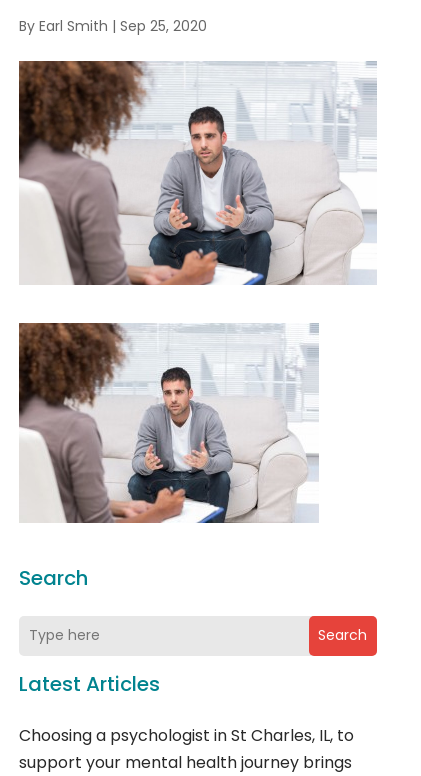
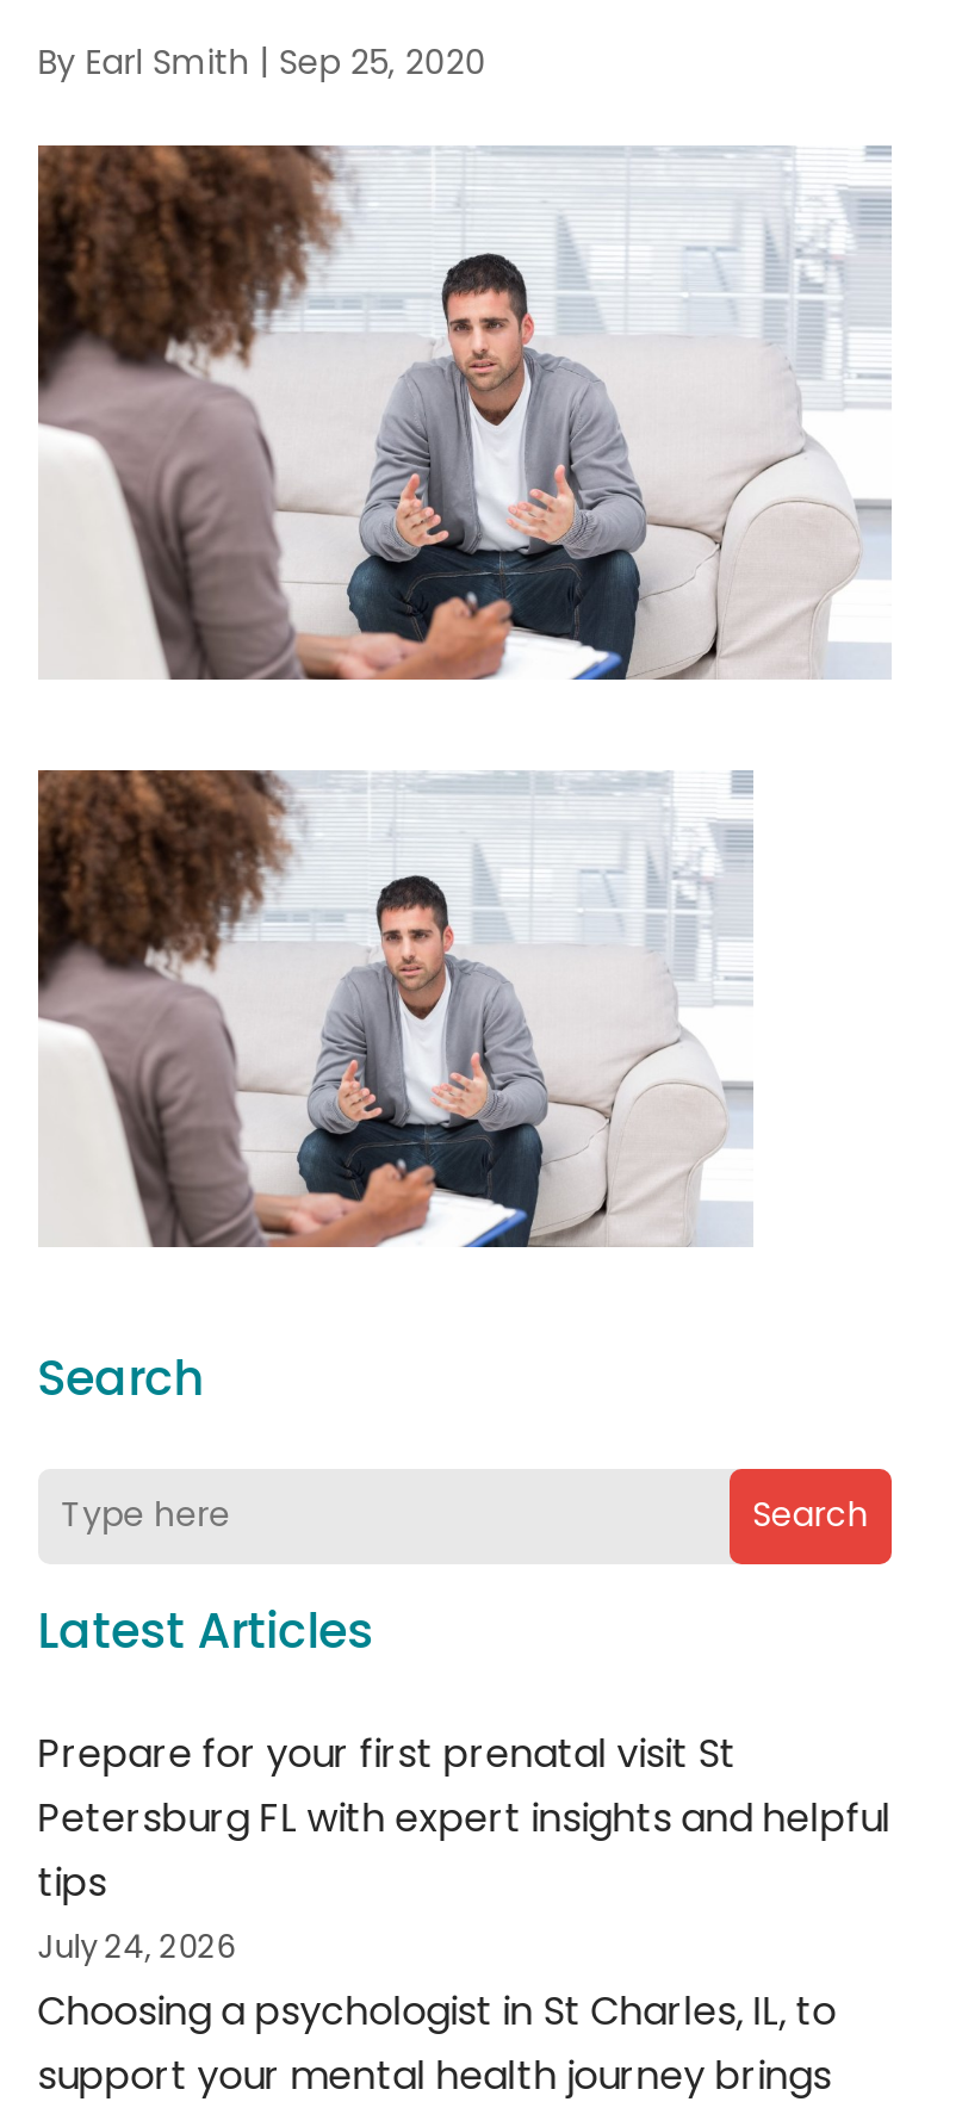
none -> [38,1726,891,1969] Prepare for your first prenatal visit St | Petersburg FL with expert insights and helpful | tips | July 24, 2026

